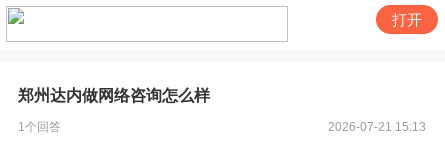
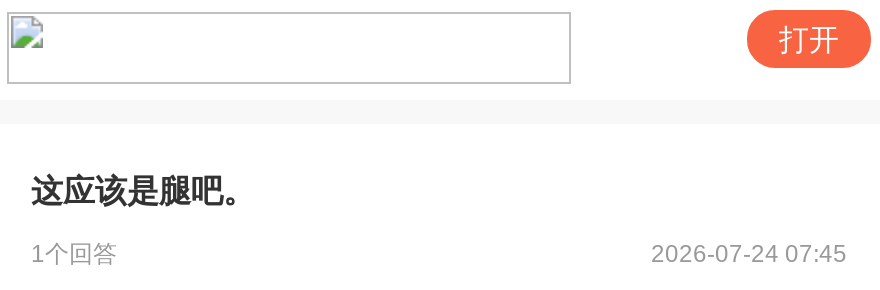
[18,87,210,104] 郑州达内做网络咨询怎么样 -> [31,174,255,208] 这应该是腿吧。
[328,120,426,134] 2026-07-21 15:13 -> [651,240,847,268] 2026-07-24 07:45

